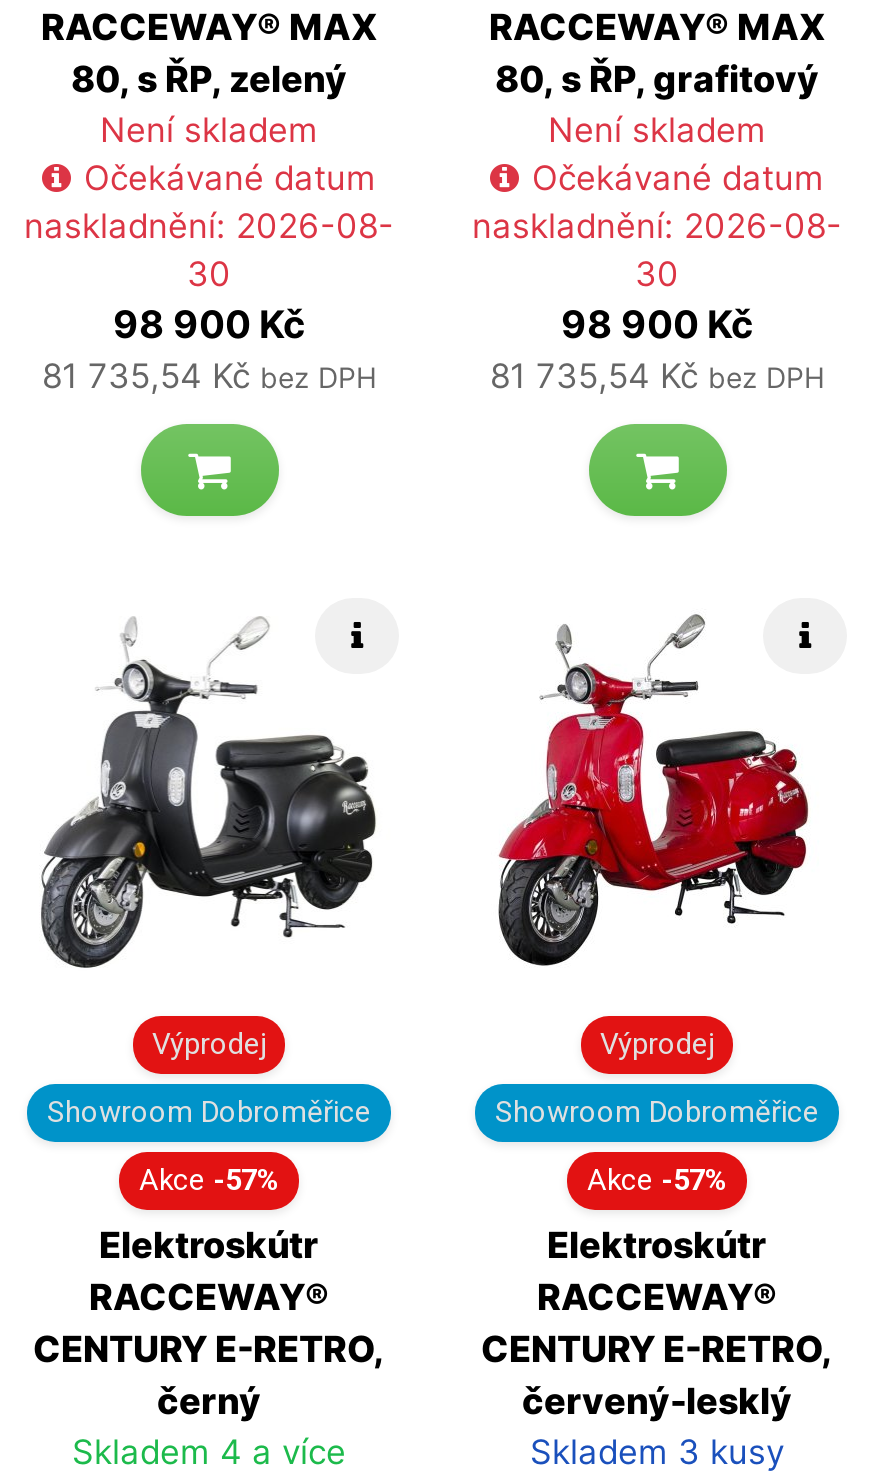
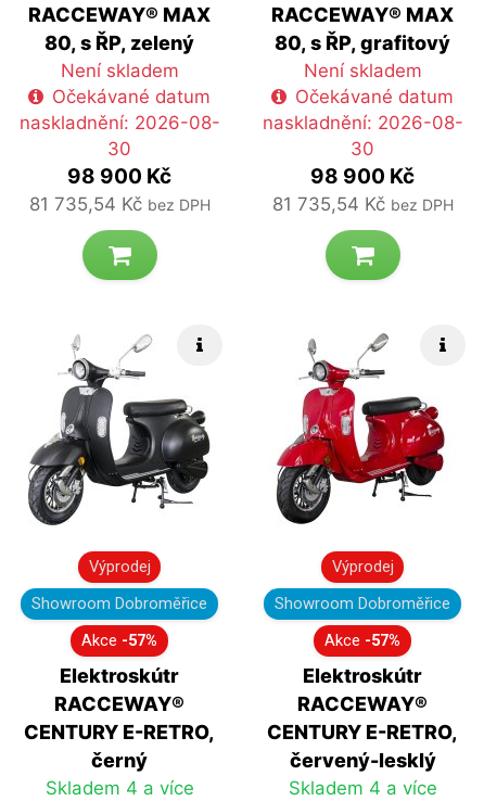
[530,1431,784,1471] Skladem 3 kusy -> [288,777,437,798] Skladem 4 a více

